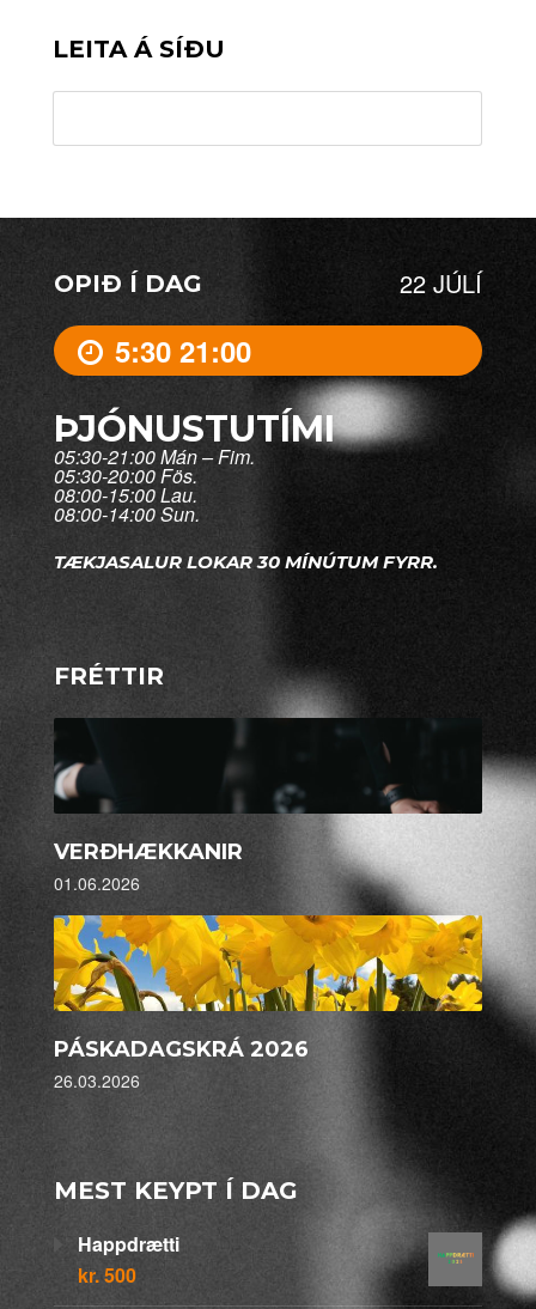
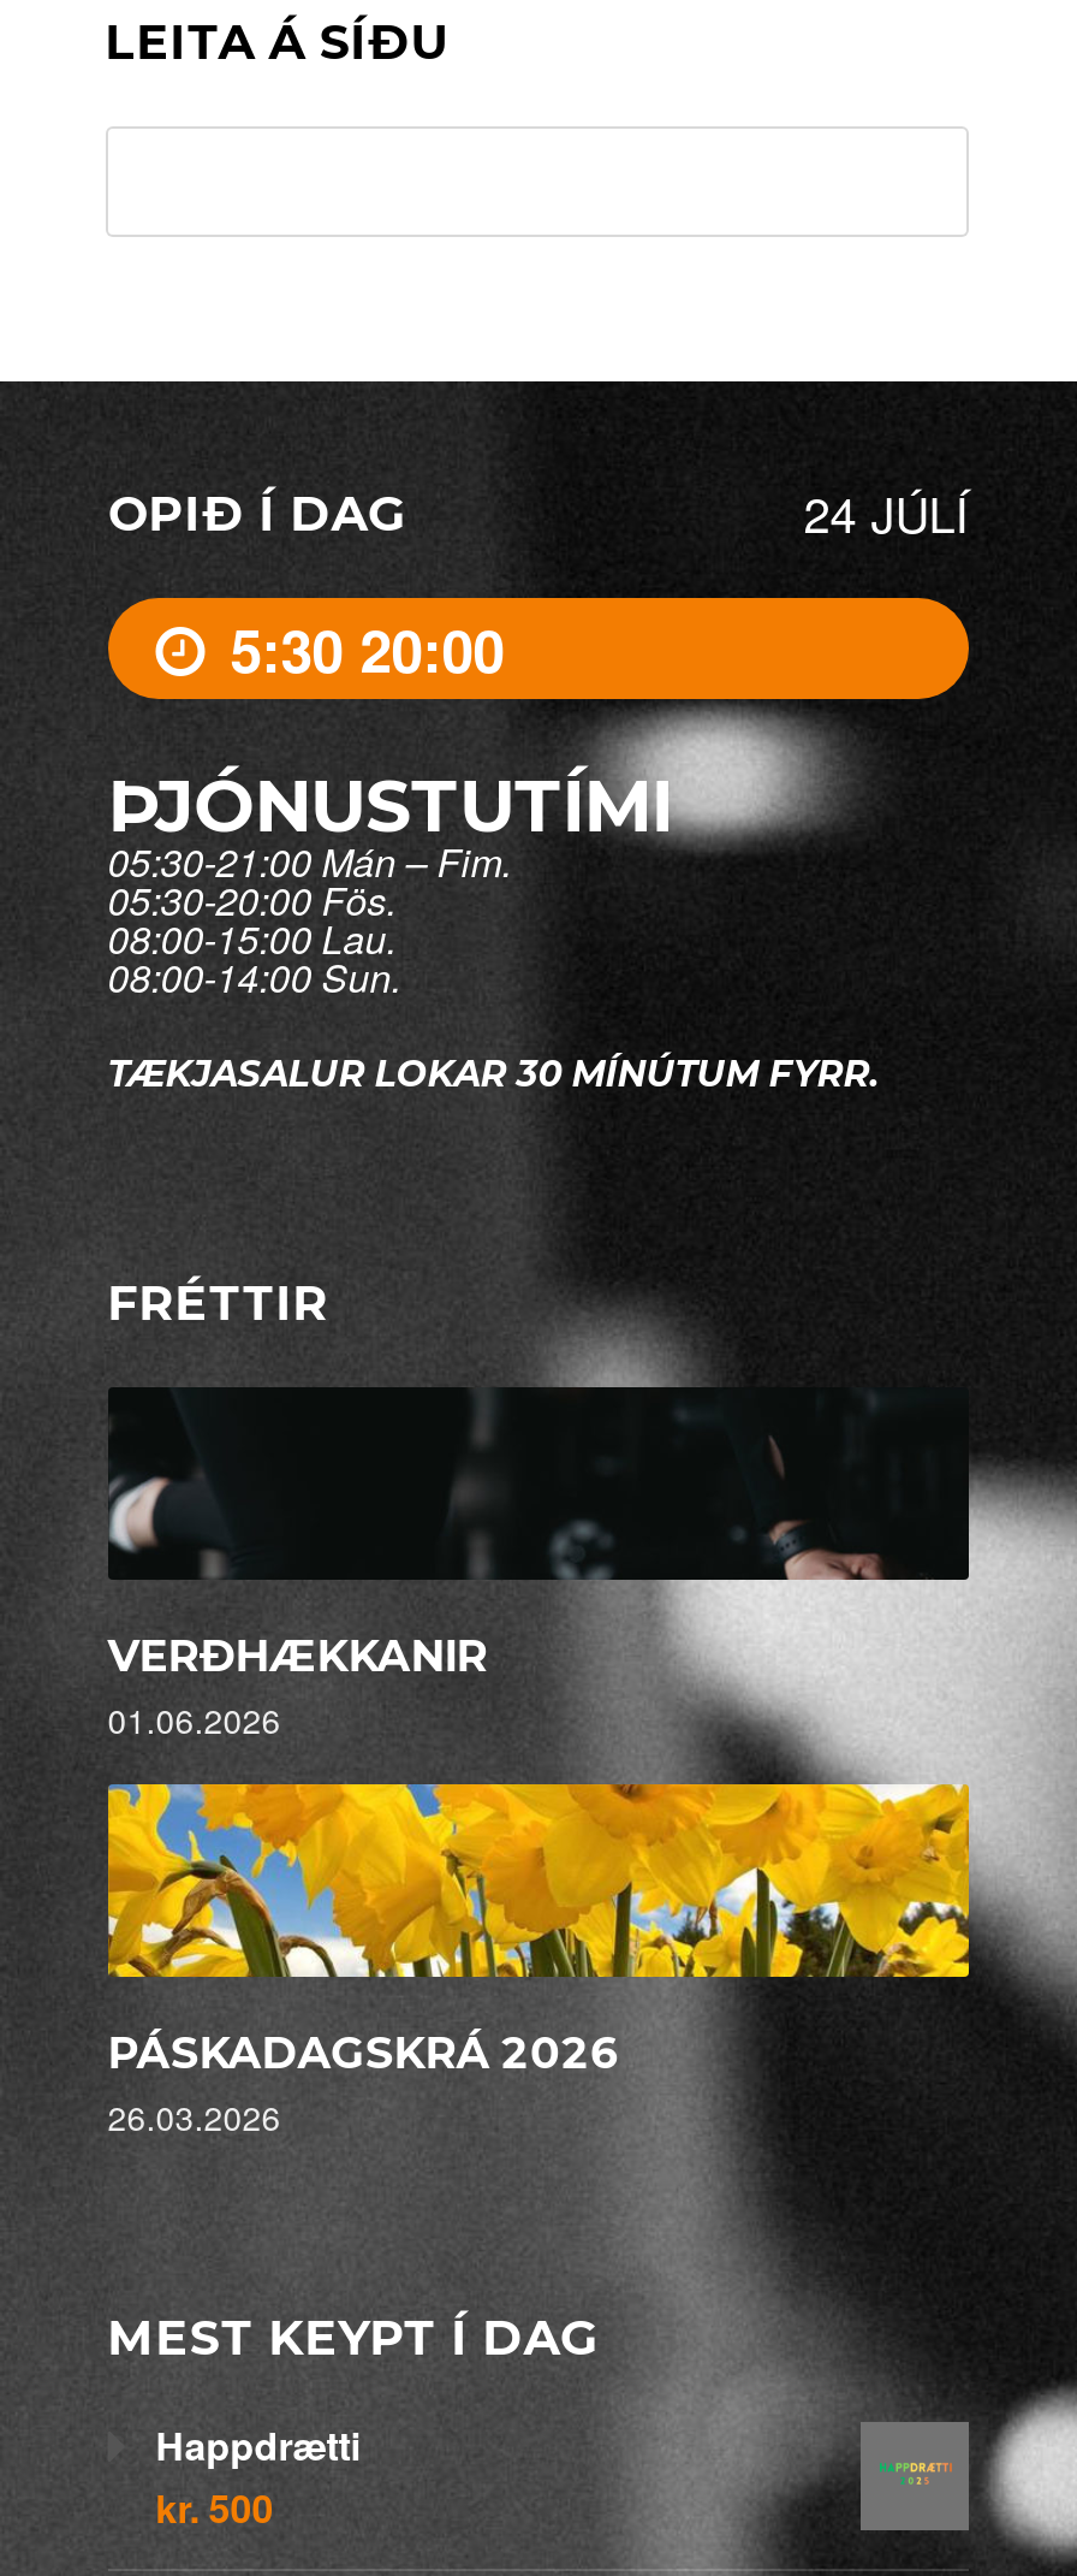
[400,265,482,300] 22 JÚLÍ -> [803,477,969,547] 24 JÚLÍ
[115,330,251,371] 5:30 21:00 -> [230,607,504,689] 5:30 20:00

